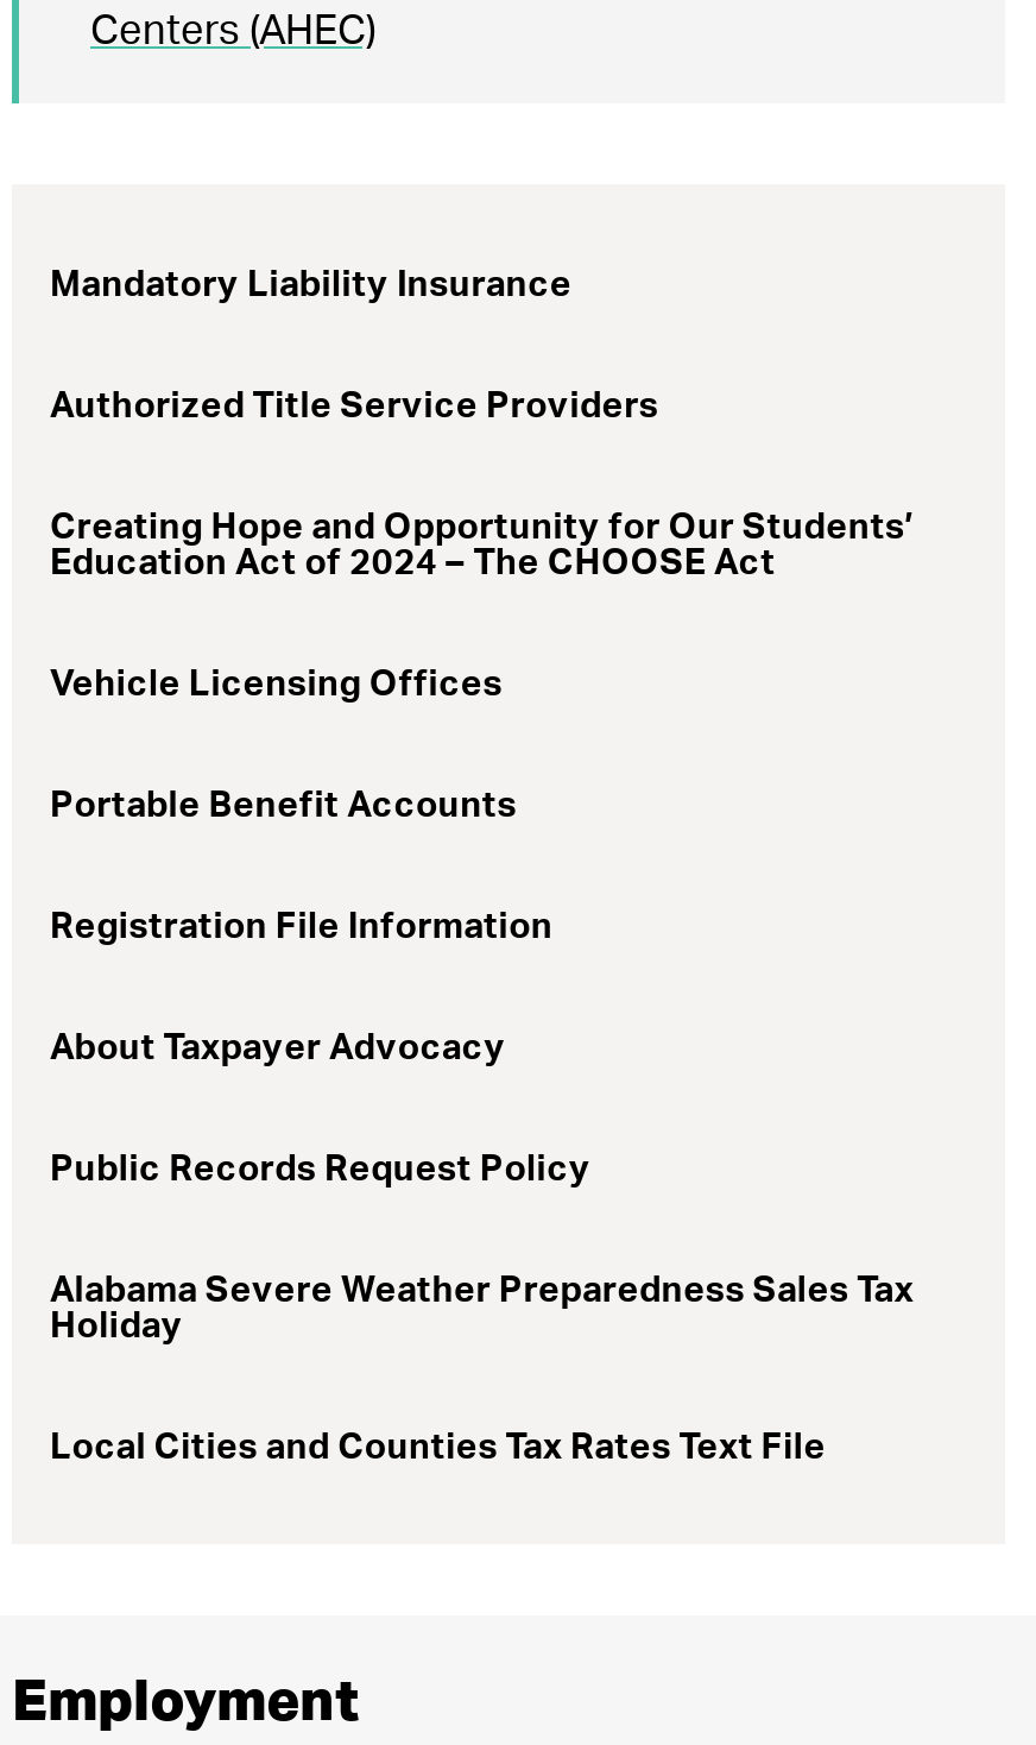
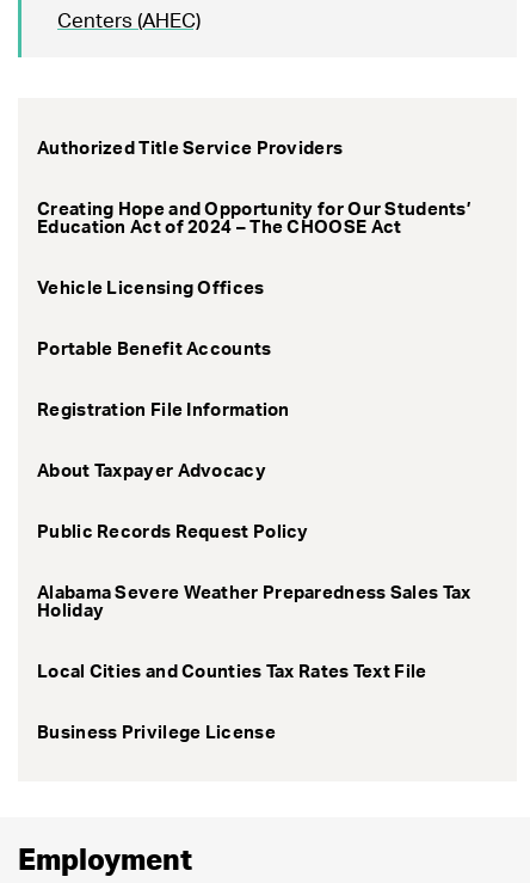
[50,269,572,304] Mandatory Liability Insurance -> none
moved [50,390,915,1467] -> [37,140,472,682]: Authorized Title Service Providers | Creating Hope and Opportunity for Our Students’ | Education Act of 2024 – The CHOOSE Act | ... | Holiday | Local Cities and Counties Tax Rates Text File
none -> [37,725,276,743] Business Privilege License

